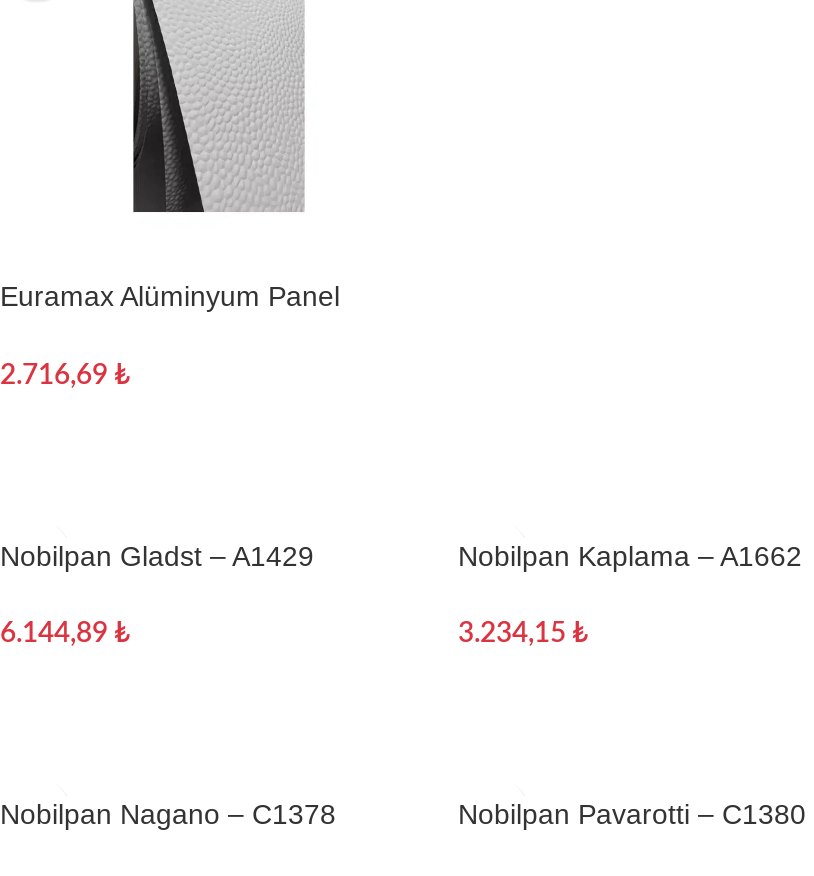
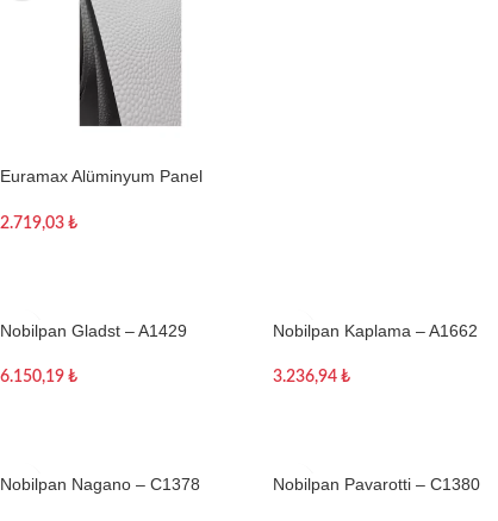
[0,361,130,389] 2.716,69 ₺ -> [0,215,77,231] 2.719,03 ₺
[0,620,130,648] 6.144,89 ₺ -> [0,369,77,386] 6.150,19 ₺
[458,619,588,647] 3.234,15 ₺ -> [273,368,350,385] 3.236,94 ₺

